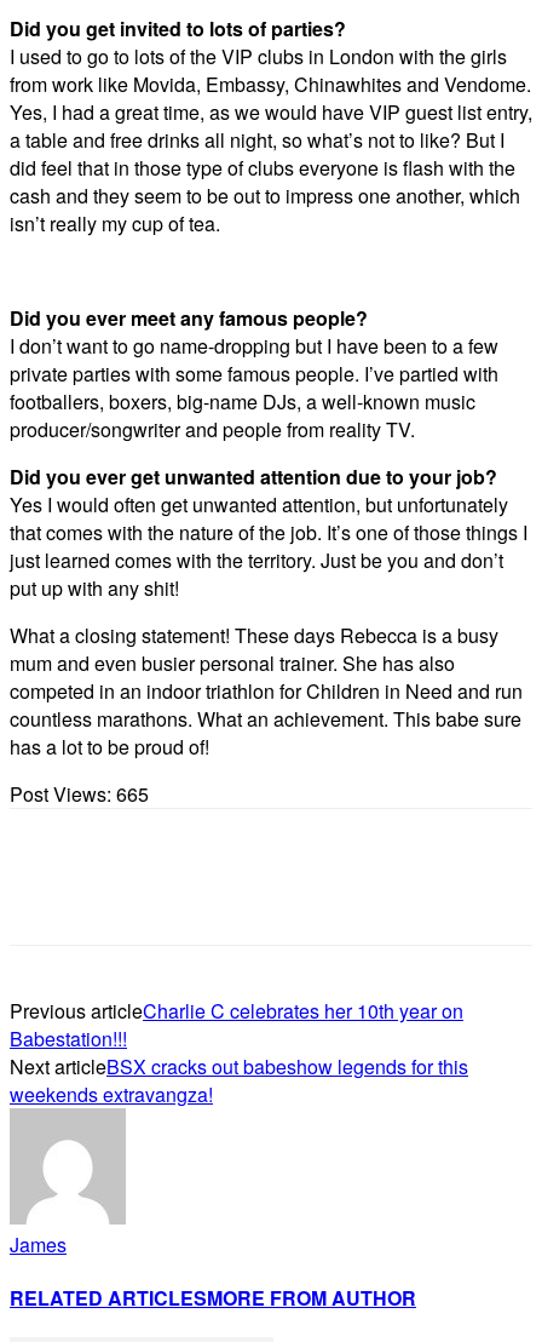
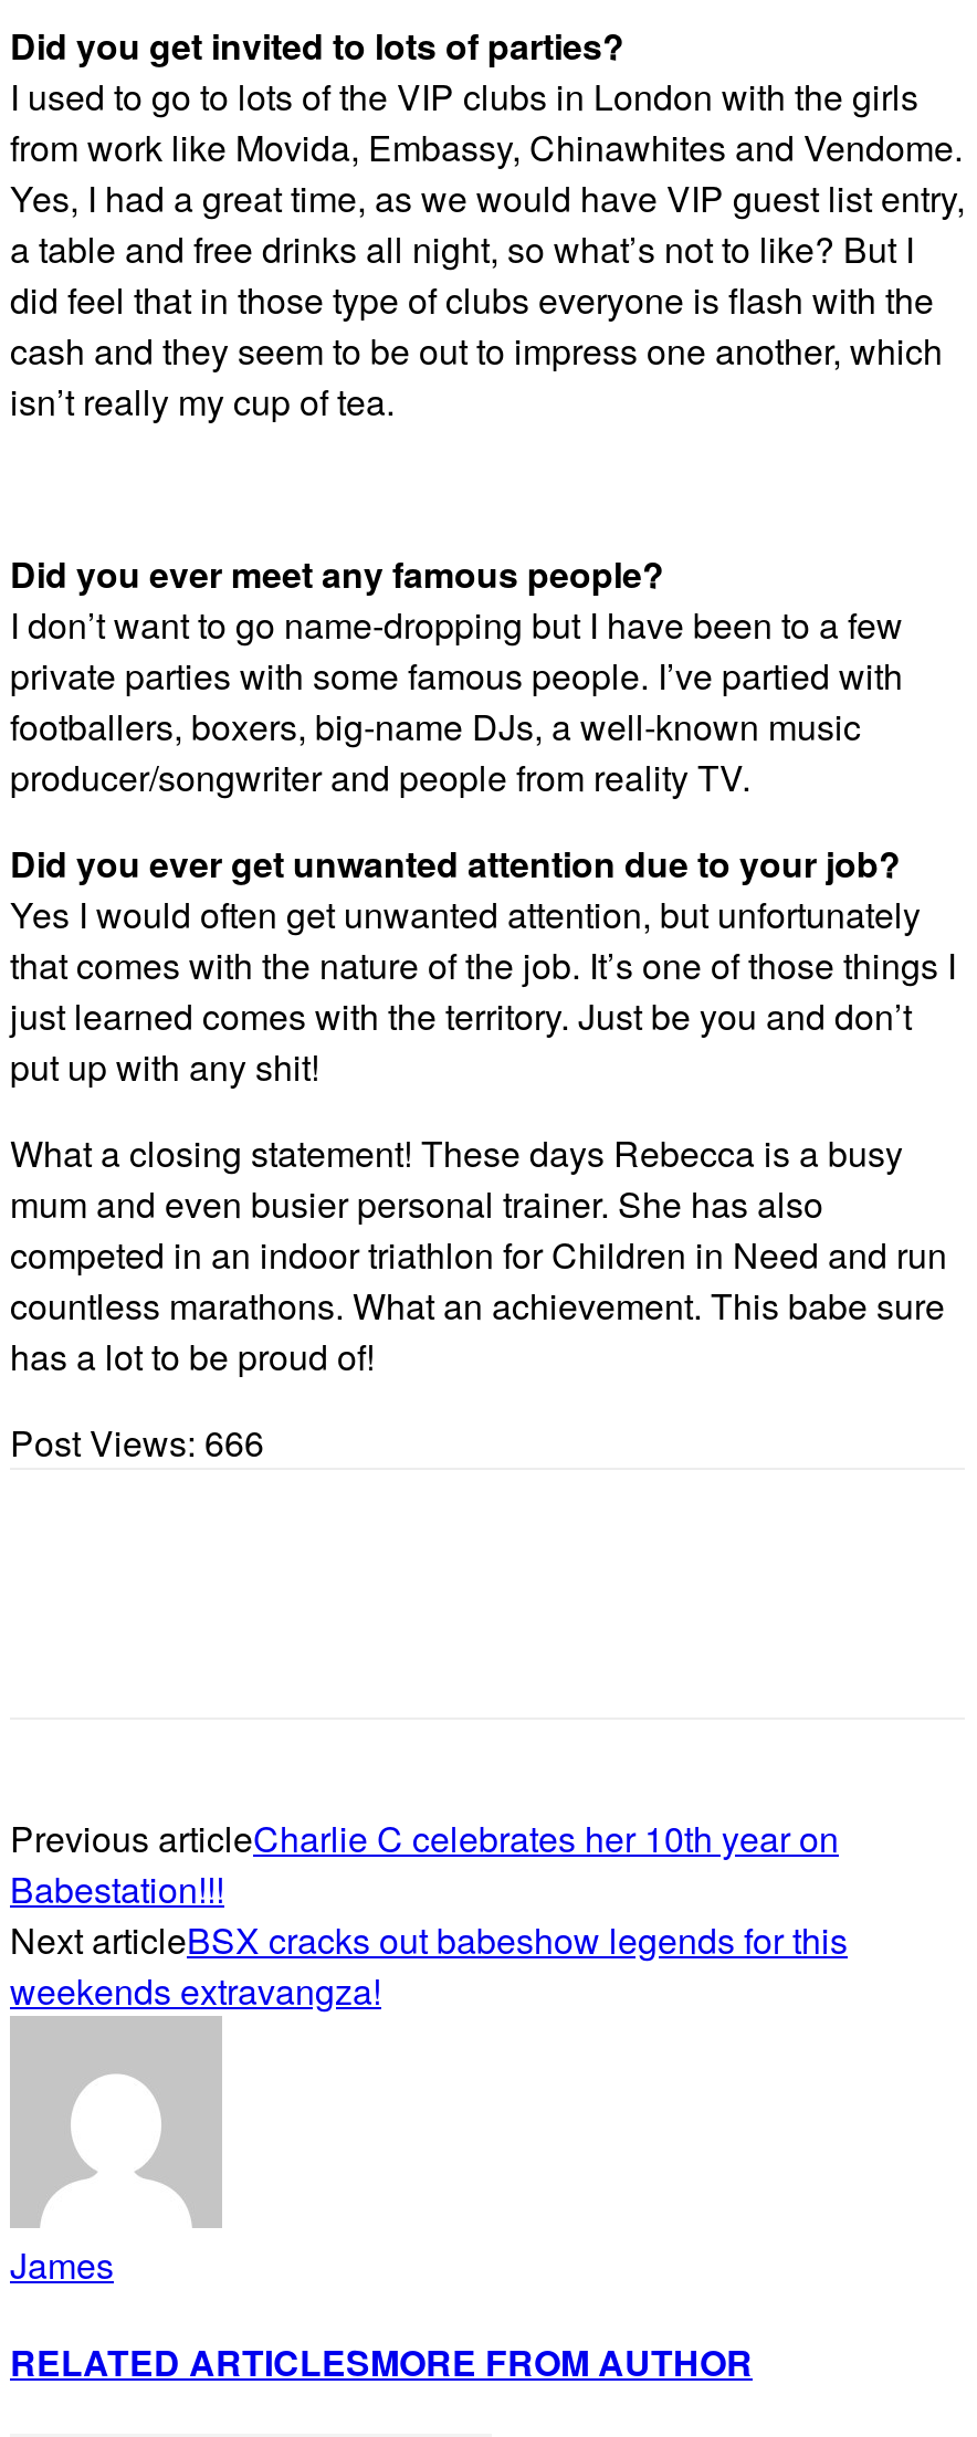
[10,780,149,808] Post Views: 665 -> [10,1416,264,1467] Post Views: 666

